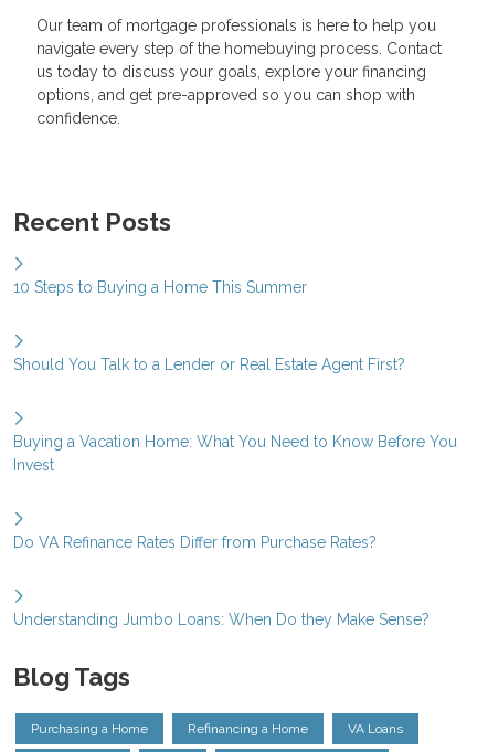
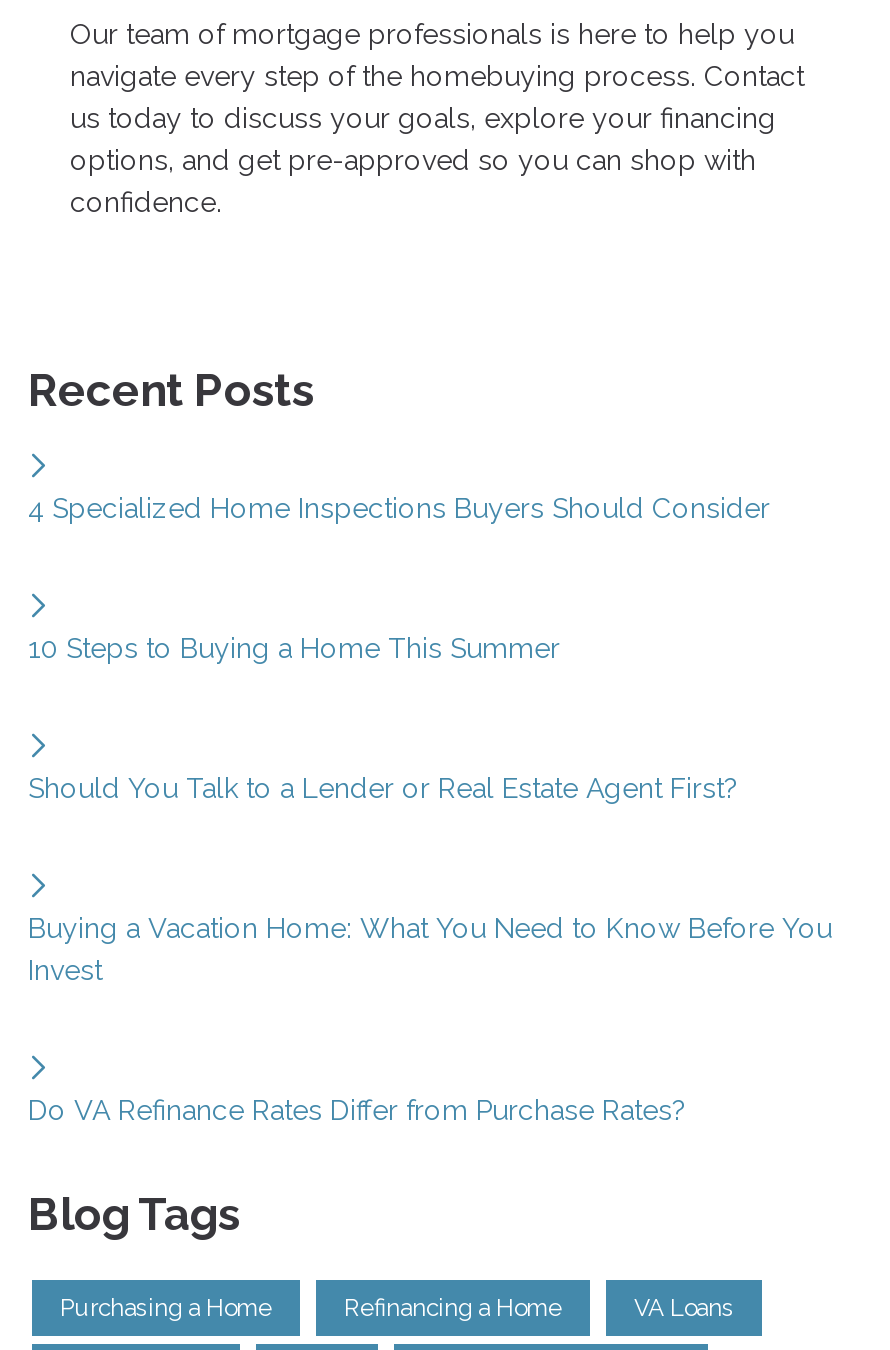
none -> [28,492,770,524] 4 Specialized Home Inspections Buyers Should Consider
moved [13,278,457,551] -> [28,632,832,1126]: 10 Steps to Buying a Home This Summer | Should You Talk to a Lender or Real Estate Agent First? | Buying a Vacation Home: What You Need to Know Before You | Invest | Do VA Refinance Rates Differ from Purchase Rates?
[13,611,430,629] Understanding Jumbo Loans: When Do they Make Sense? -> none

